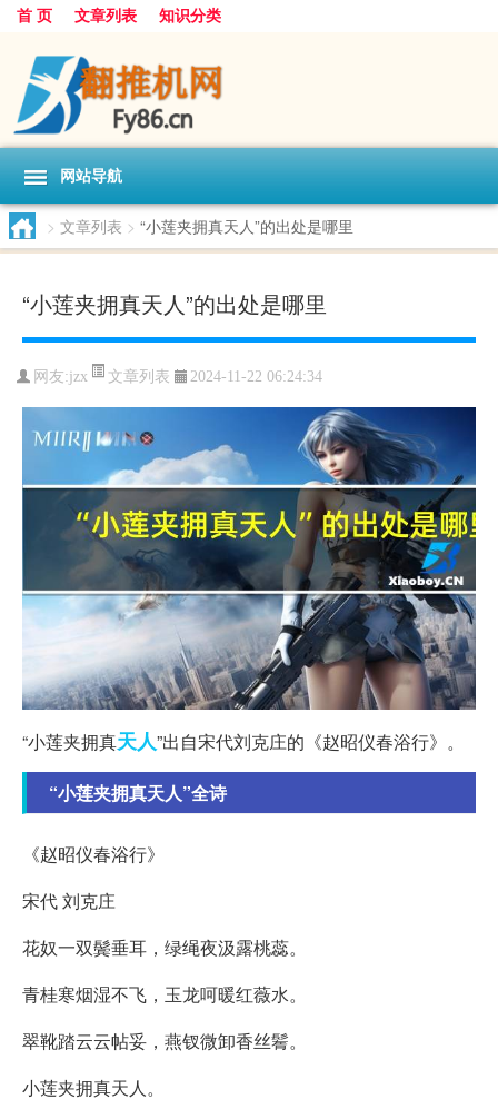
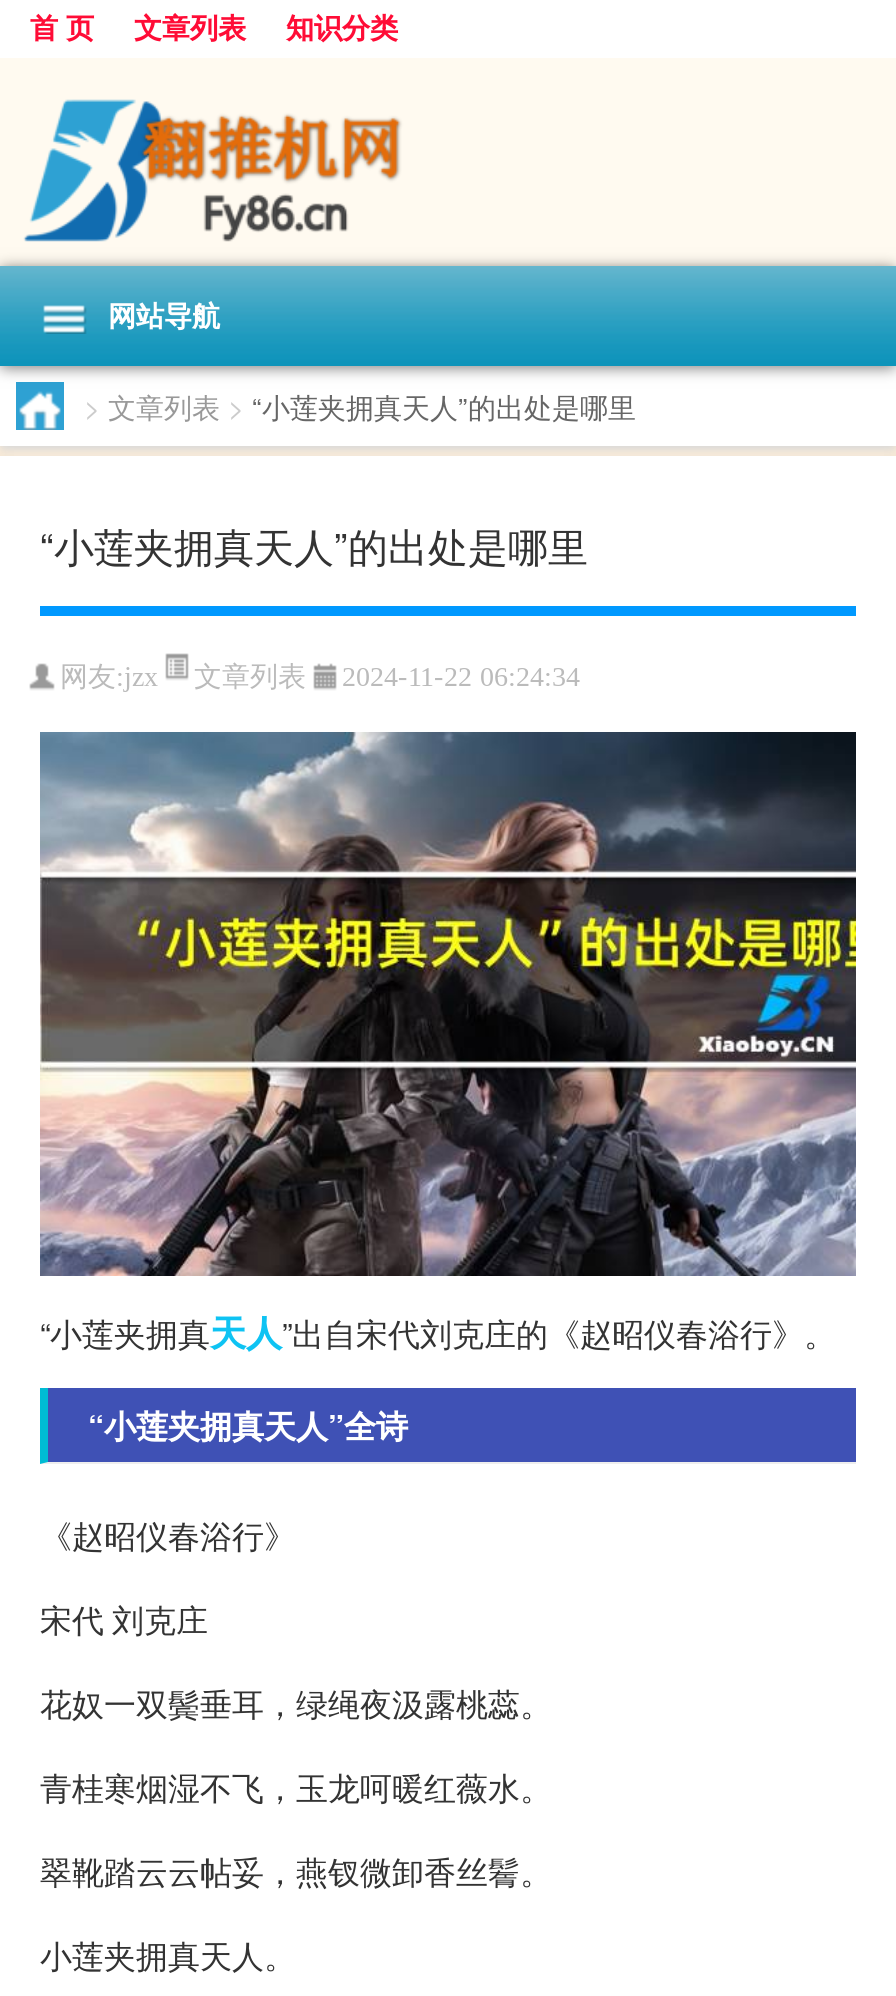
[22,406,477,711] [image] -> [40,732,858,1278] [image]

